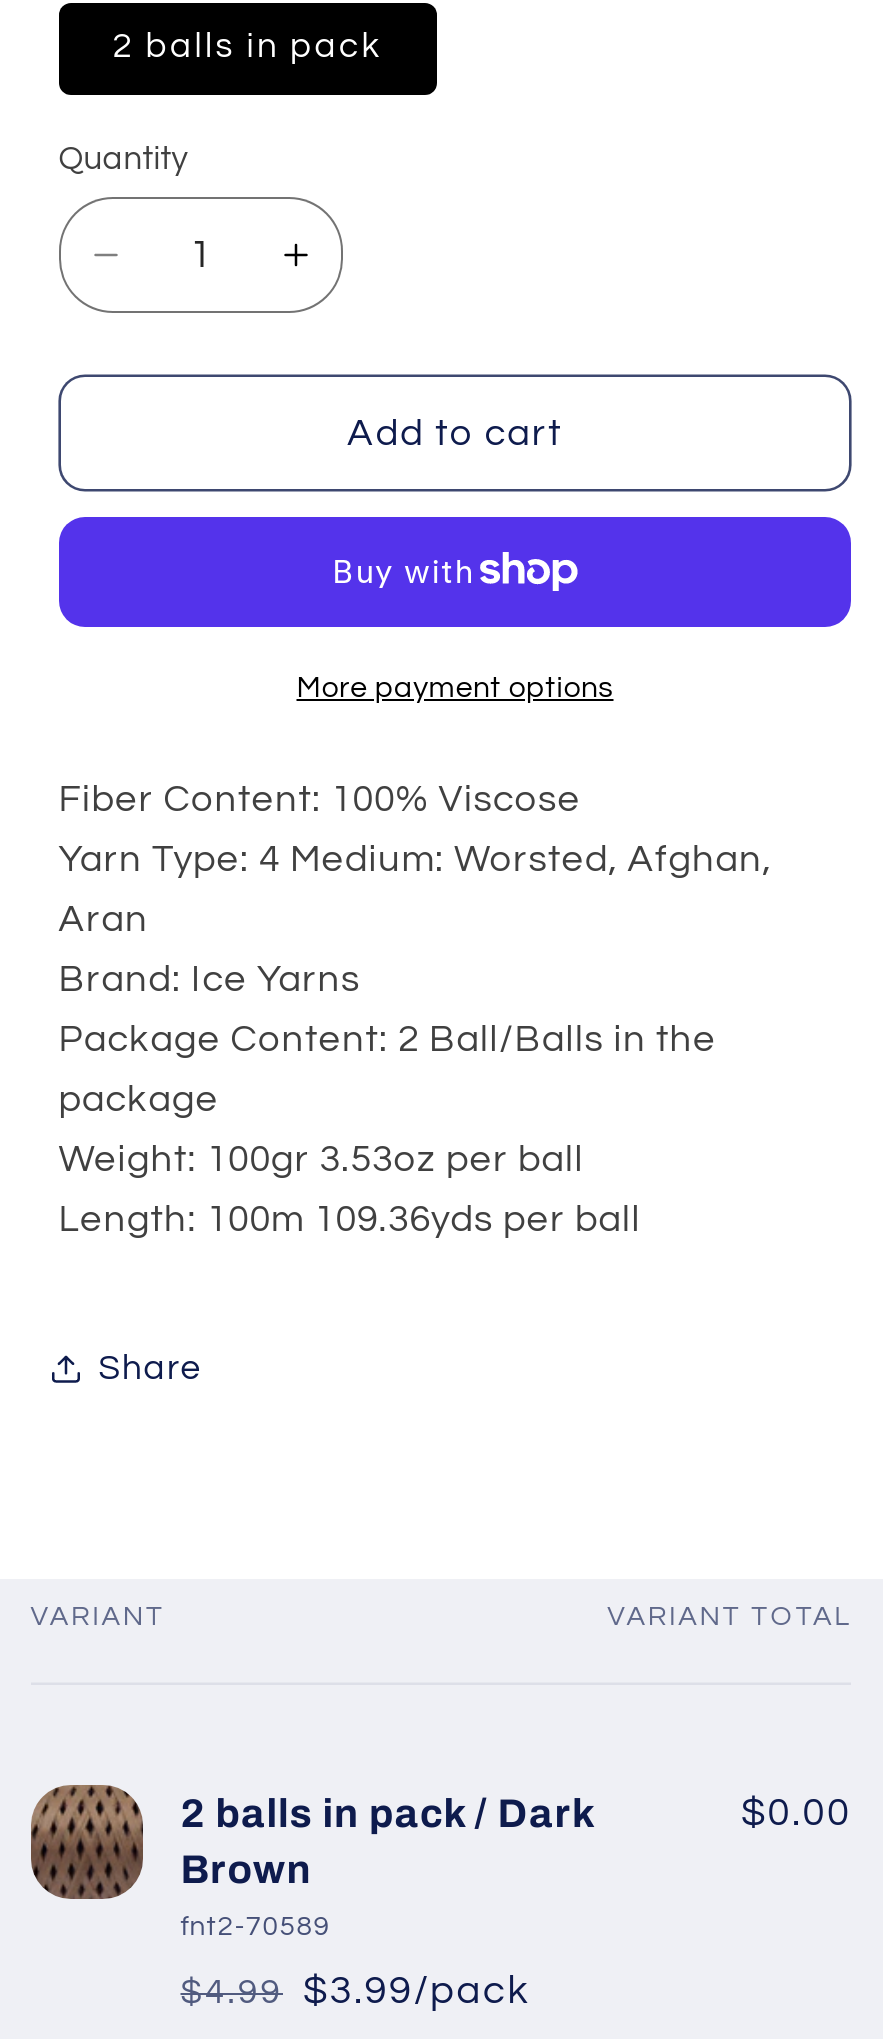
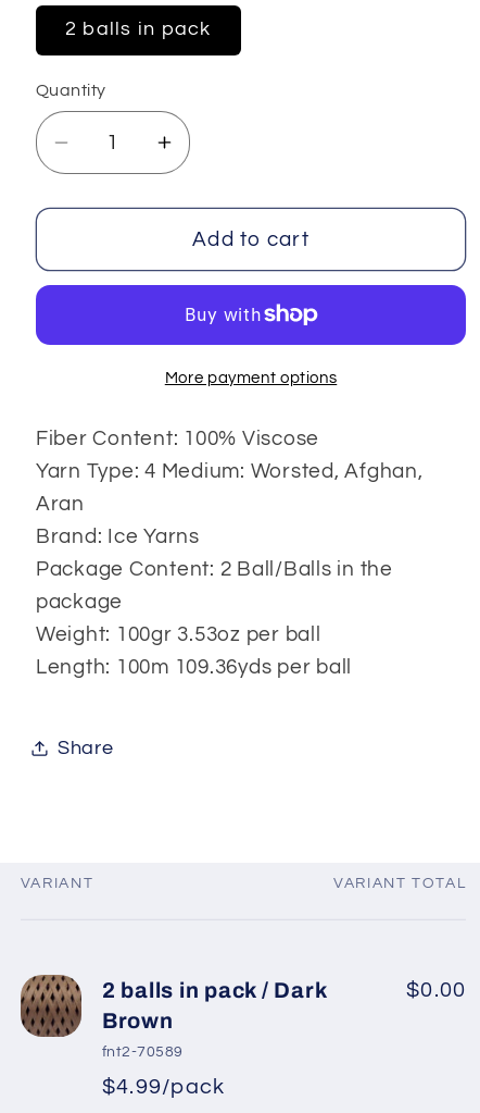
[181,1974,283,2010] $4.99 -> none
[303,1970,530,2010] $3.99/pack -> [102,1076,225,1097] $4.99/pack

